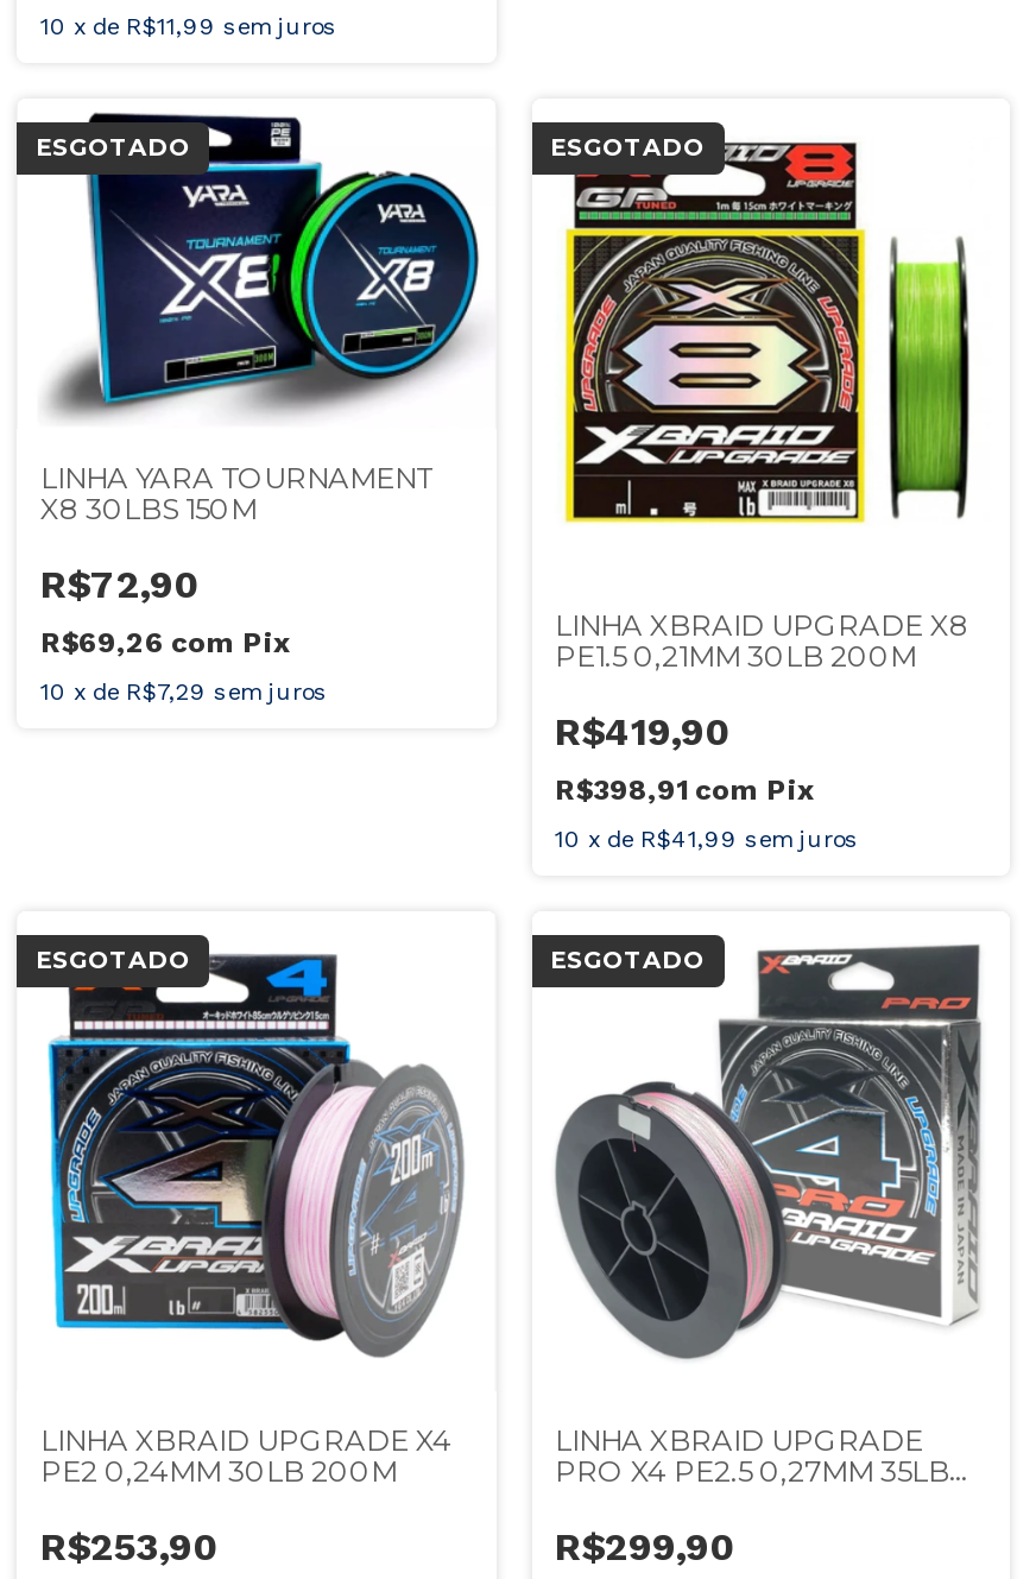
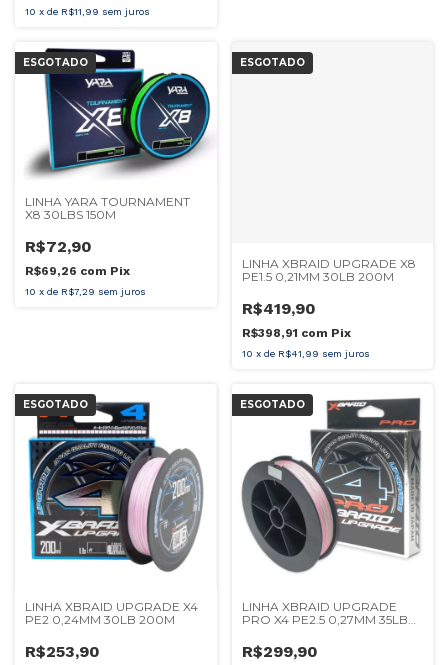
[563,141,867,524] [image] -> none
[886,236,972,519] [image] -> none

